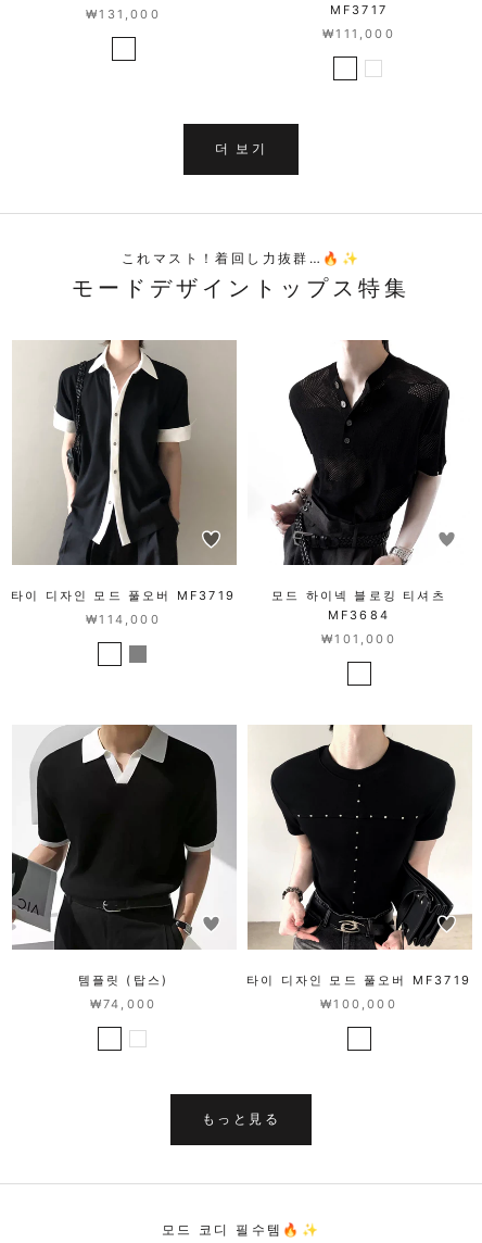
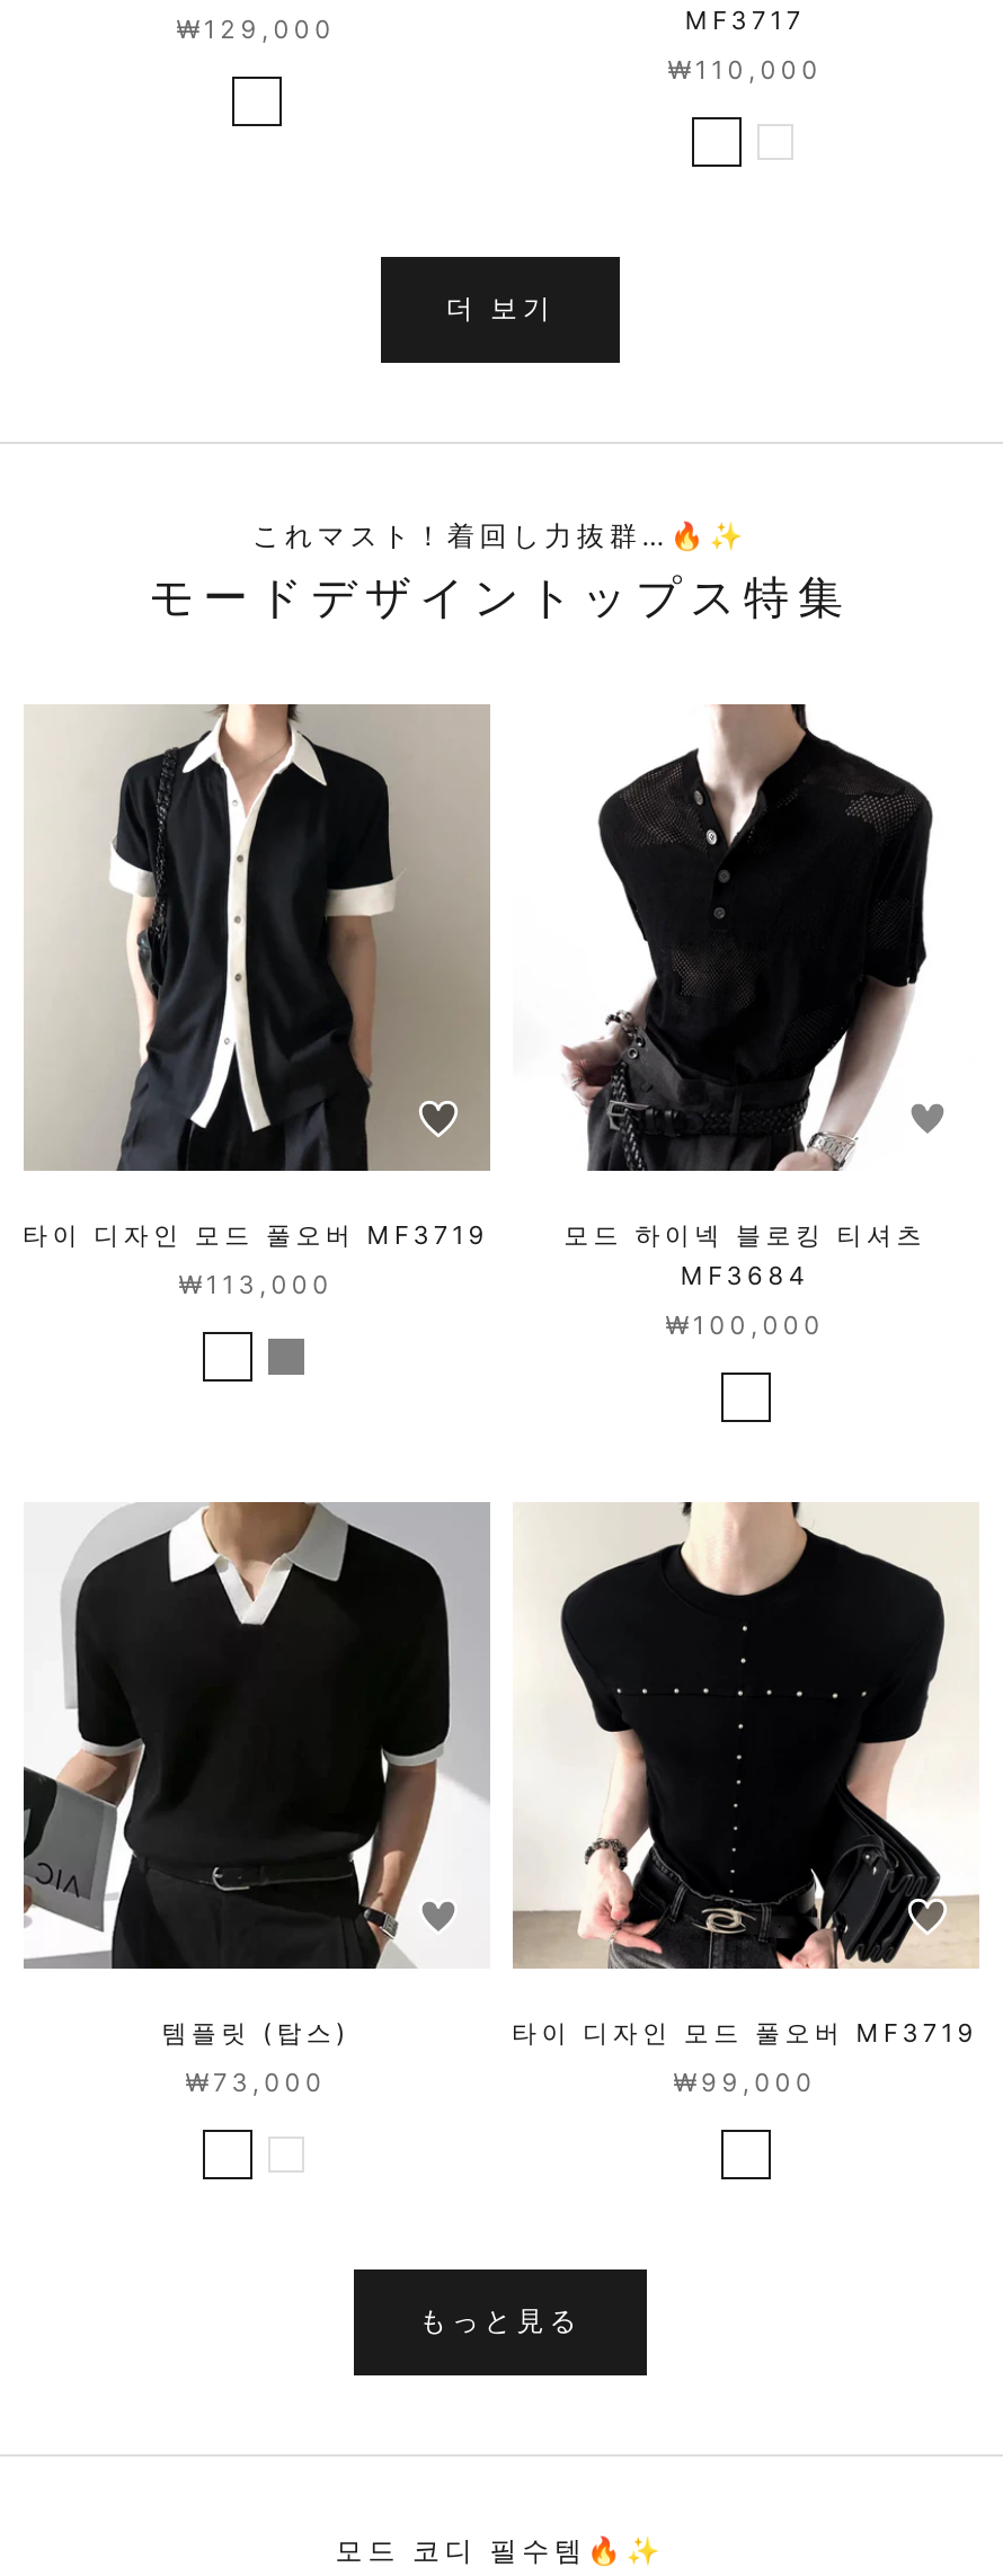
[86,7,160,22] ₩131,000 -> [176,14,335,46] ₩129,000
[323,26,395,42] ₩111,000 -> [668,55,822,86] ₩110,000
[86,612,160,627] ₩114,000 -> [179,1270,333,1301] ₩113,000
[322,632,396,647] ₩101,000 -> [665,1310,824,1342] ₩100,000
[90,997,157,1012] ₩74,000 -> [185,2068,326,2099] ₩73,000
[320,997,397,1012] ₩100,000 -> [673,2068,816,2099] ₩99,000

